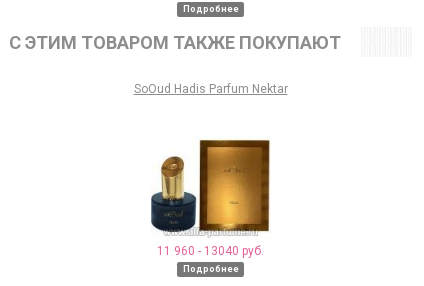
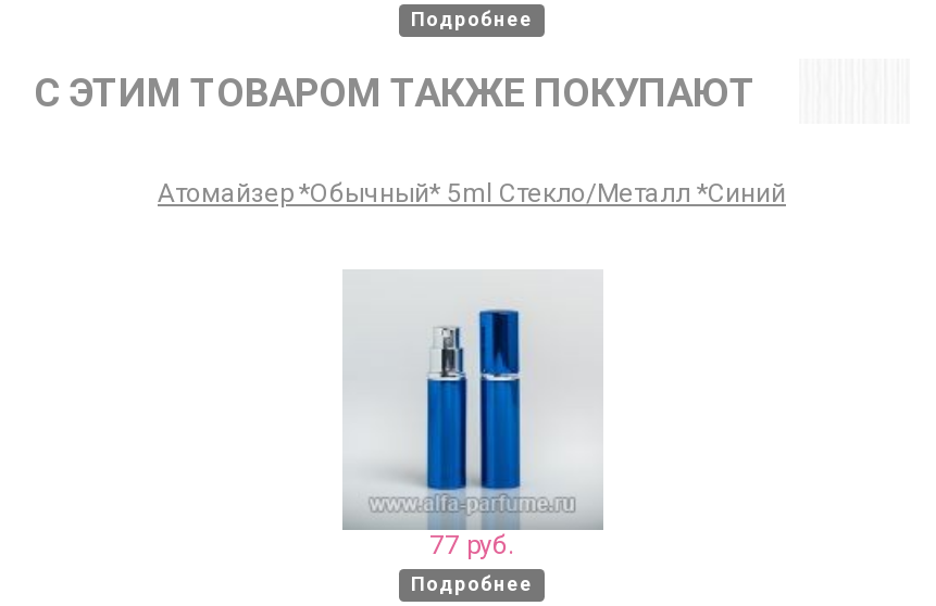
[133,82,287,96] SoOud Hadis Parfum Nektar -> [158,178,786,209] Атомайзер *Обычный* 5ml Стекло/Металл *Синий
[151,126,270,258] [image] | 11 960 - 13040 руб. -> [342,272,603,560] [image] | 77 pуб.

